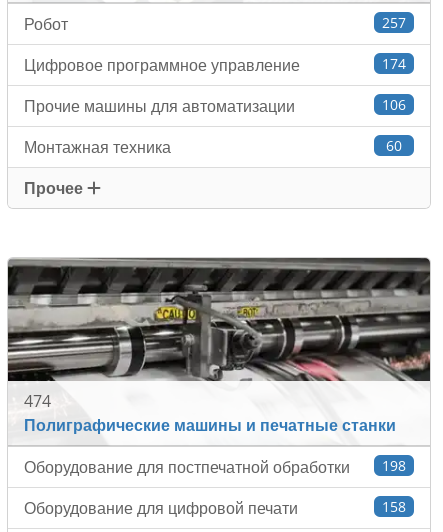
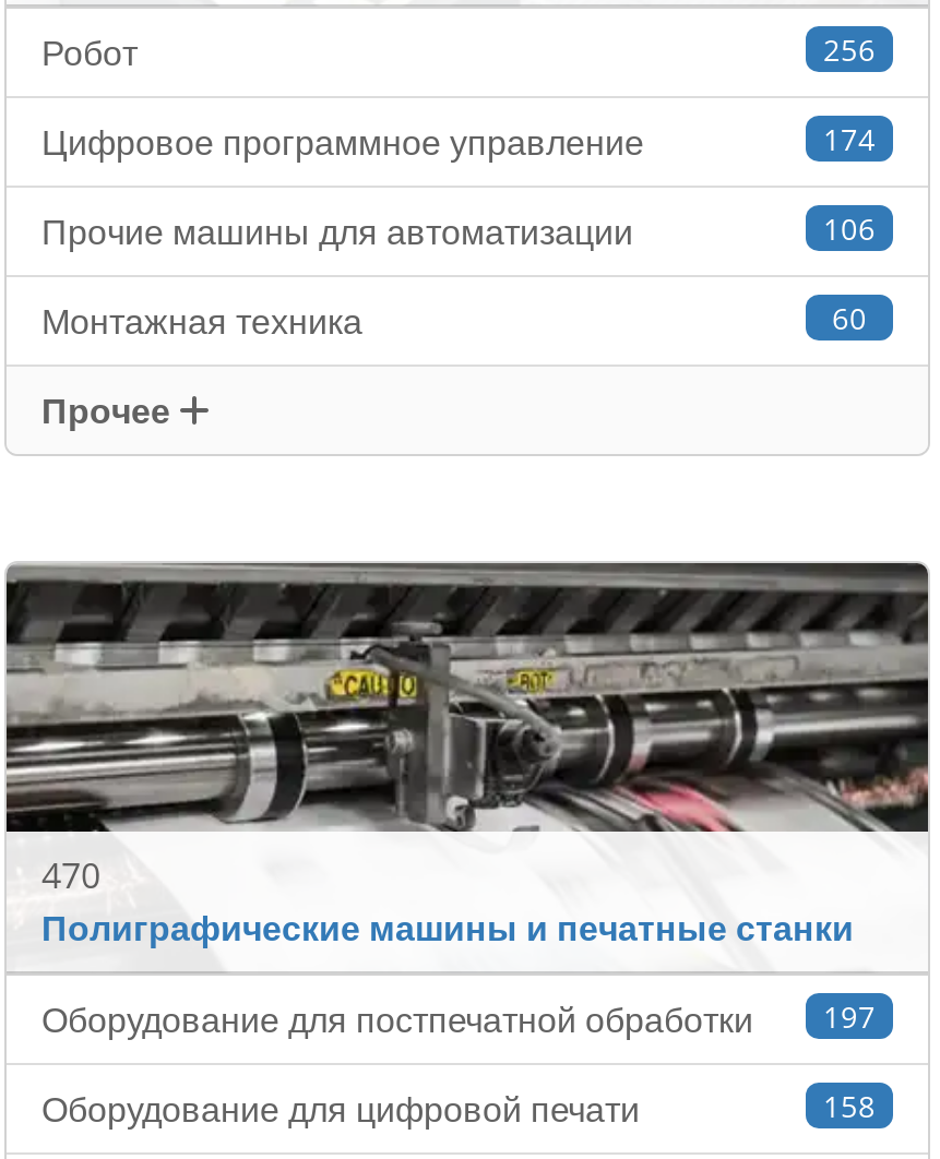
[382,13,406,32] 257 -> [823,29,876,71] 256
[24,390,51,412] 474 -> [41,851,100,899] 470
[24,456,406,478] Оборудование для постпечатной обработки 198 -> [41,995,876,1043] Оборудование для постпечатной обработки 197

